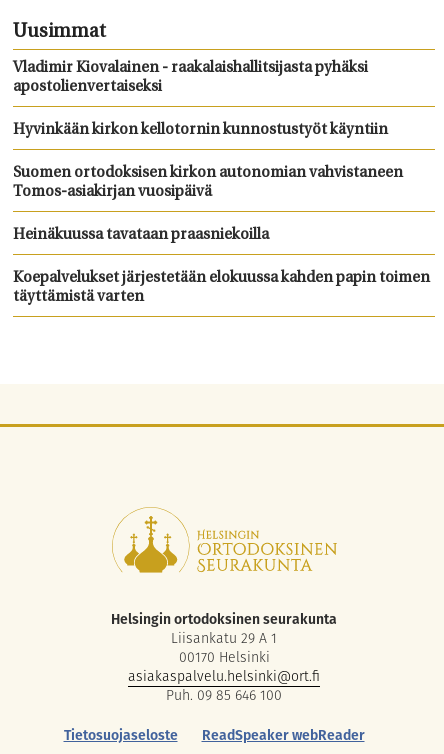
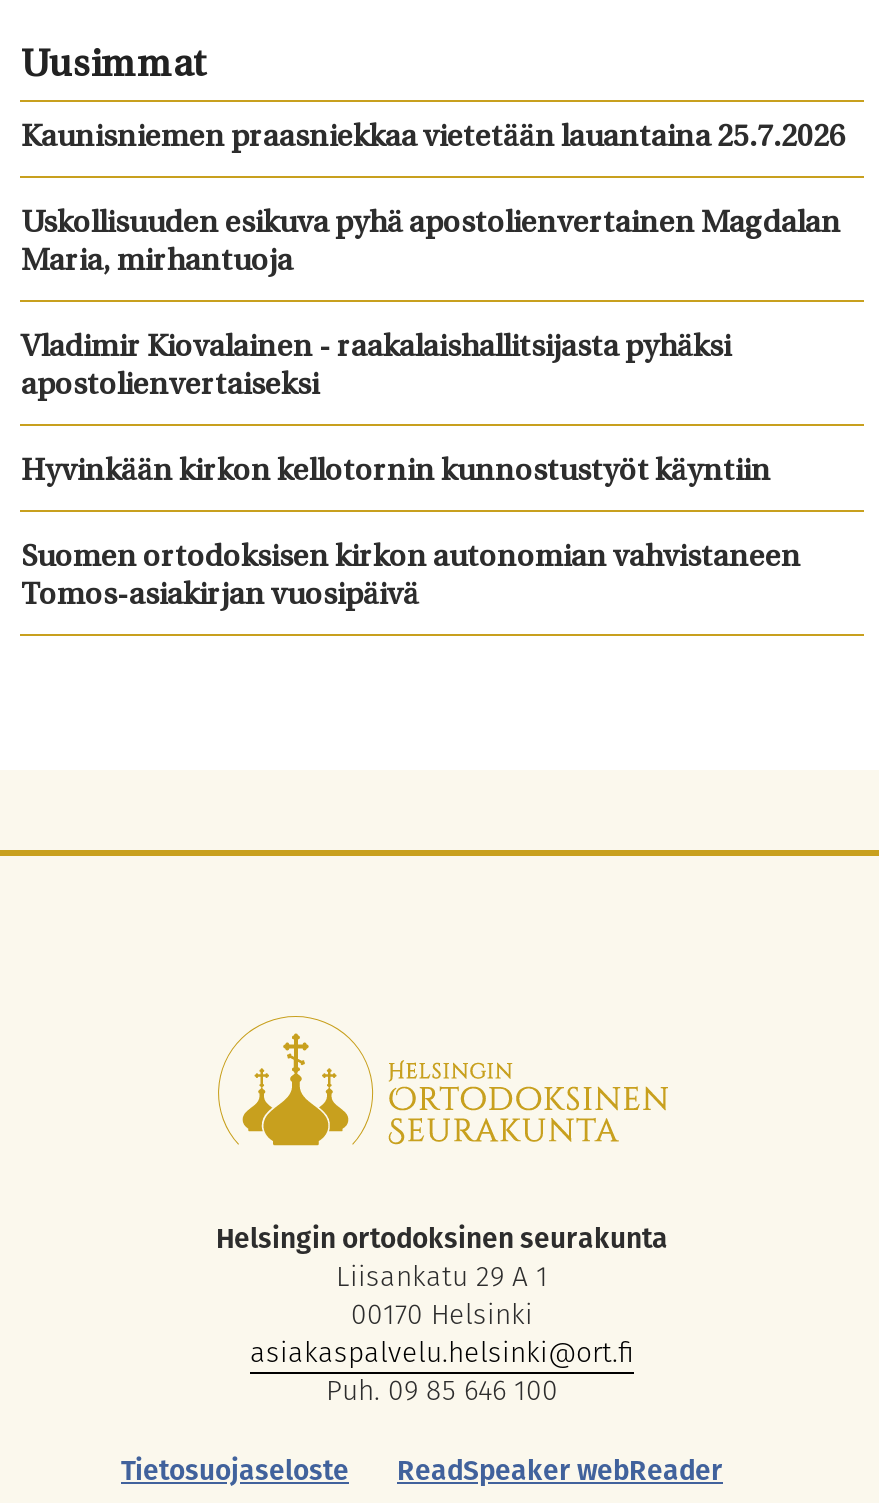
none -> [21,125,845,279] Kaunisniemen praasniekkaa vietetään lauantaina 25.7.2026 | Uskollisuuden esikuva pyhä apostolienvertainen Magdalan | Maria, mirhantuoja
moved [13,61,403,200] -> [21,335,801,613]: Vladimir Kiovalainen - raakalaishallitsijasta pyhäksi | apostolienvertaiseksi | Hyvinkään kirkon kellotornin kunnostustyöt käyntiin | Suomen ortodoksisen kirkon autonomian vahvistaneen | Tomos-asiakirjan vuosipäivä
[13,228,430,305] Heinäkuussa tavataan praasniekoilla | Koepalvelukset järjestetään elokuussa kahden papin toimen | täyttämistä varten -> none

